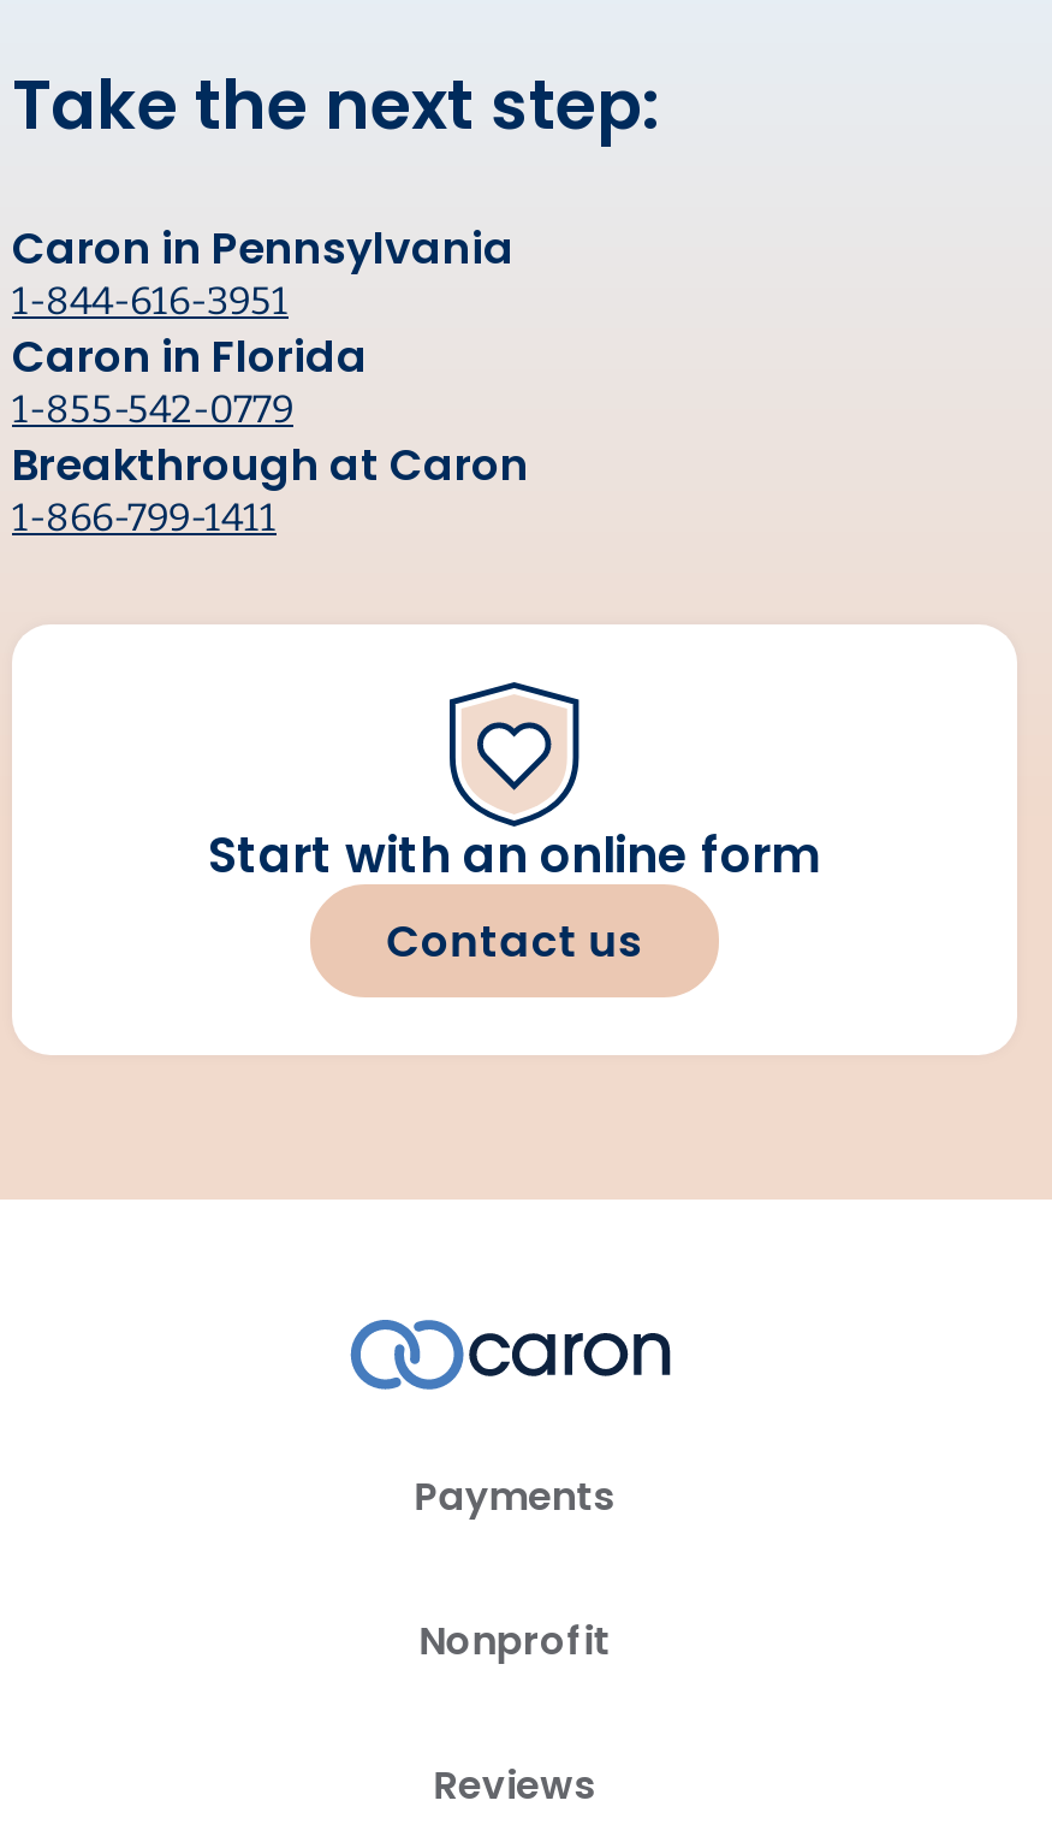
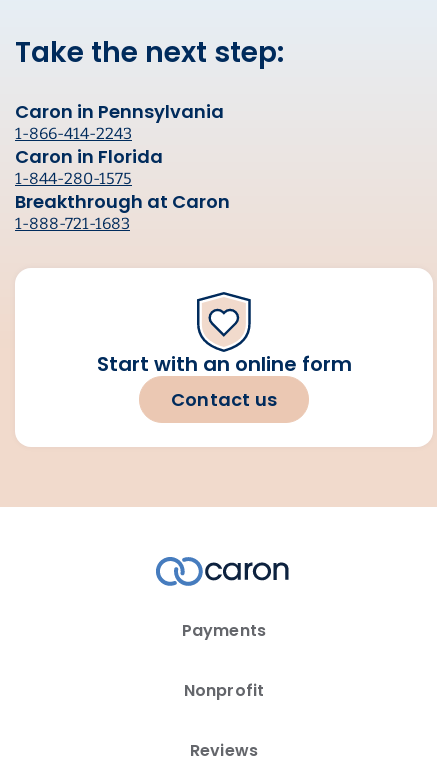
[12,279,289,325] 1-844-616-3951 -> [15,124,132,143] 1-866-414-2243
[12,387,293,433] 1-855-542-0779 -> [15,169,132,188] 1-844-280-1575
[12,495,277,541] 1-866-799-1411 -> [15,214,130,233] 1-888-721-1683

